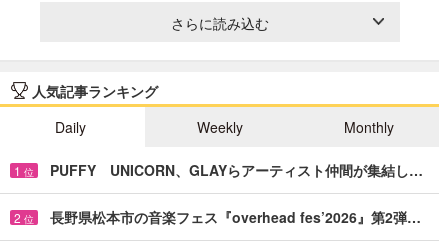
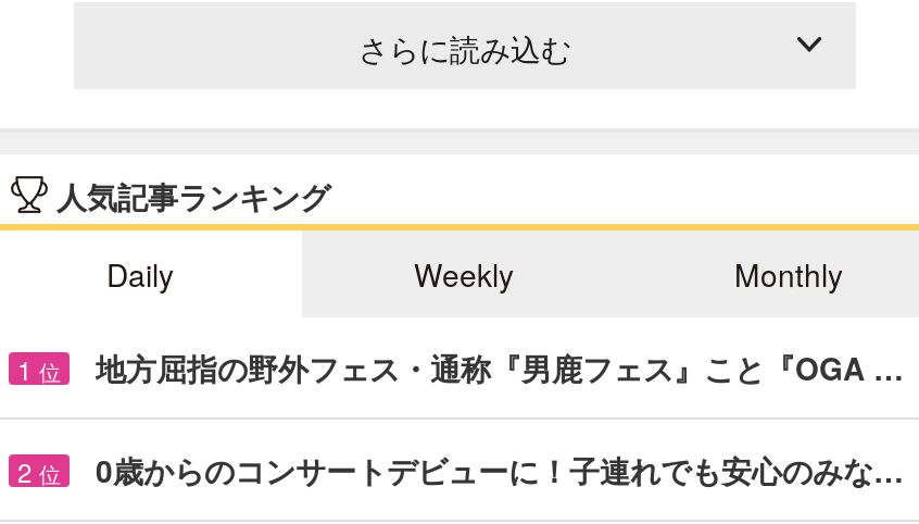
[50,160,423,180] PUFFY UNICORN、GLAYらアーティスト仲間が集結し… -> [96,345,904,389] 地方屈指の野外フェス・通称『男鹿フェス』こと『OGA …
[50,207,421,227] 長野県松本市の音楽フェス『overhead fes’2026』第2弾… -> [96,447,904,491] 0歳からのコンサートデビューに！子連れでも安心のみな…

